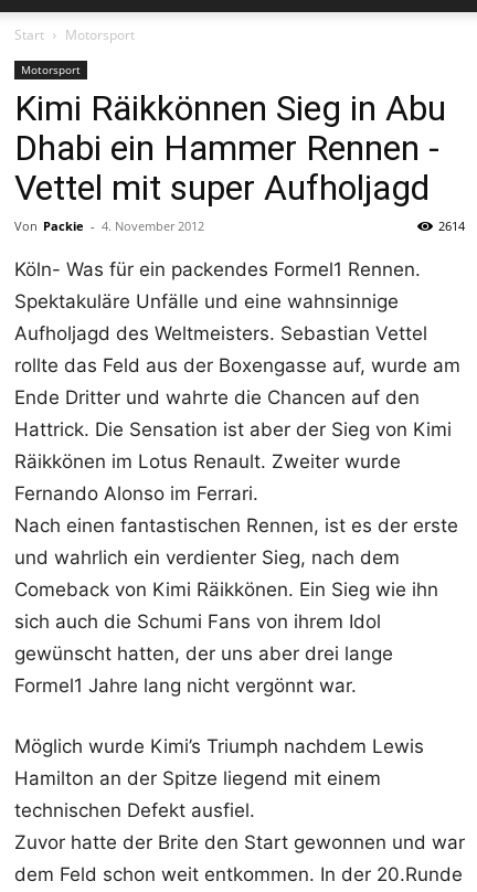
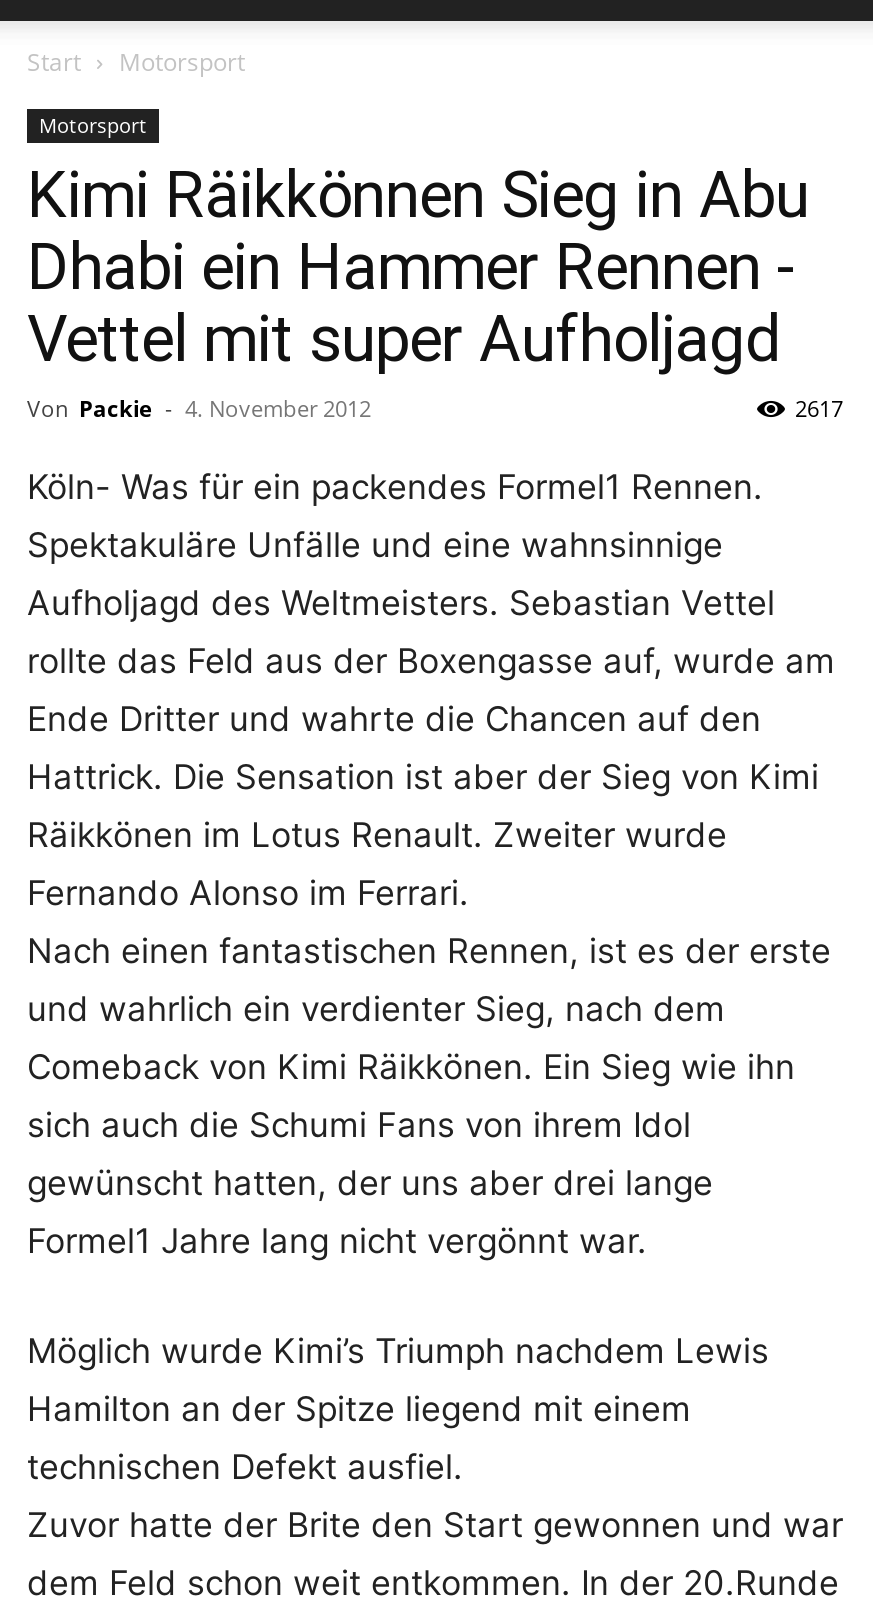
[438,217,465,234] 2614 -> [795,393,843,423] 2617

